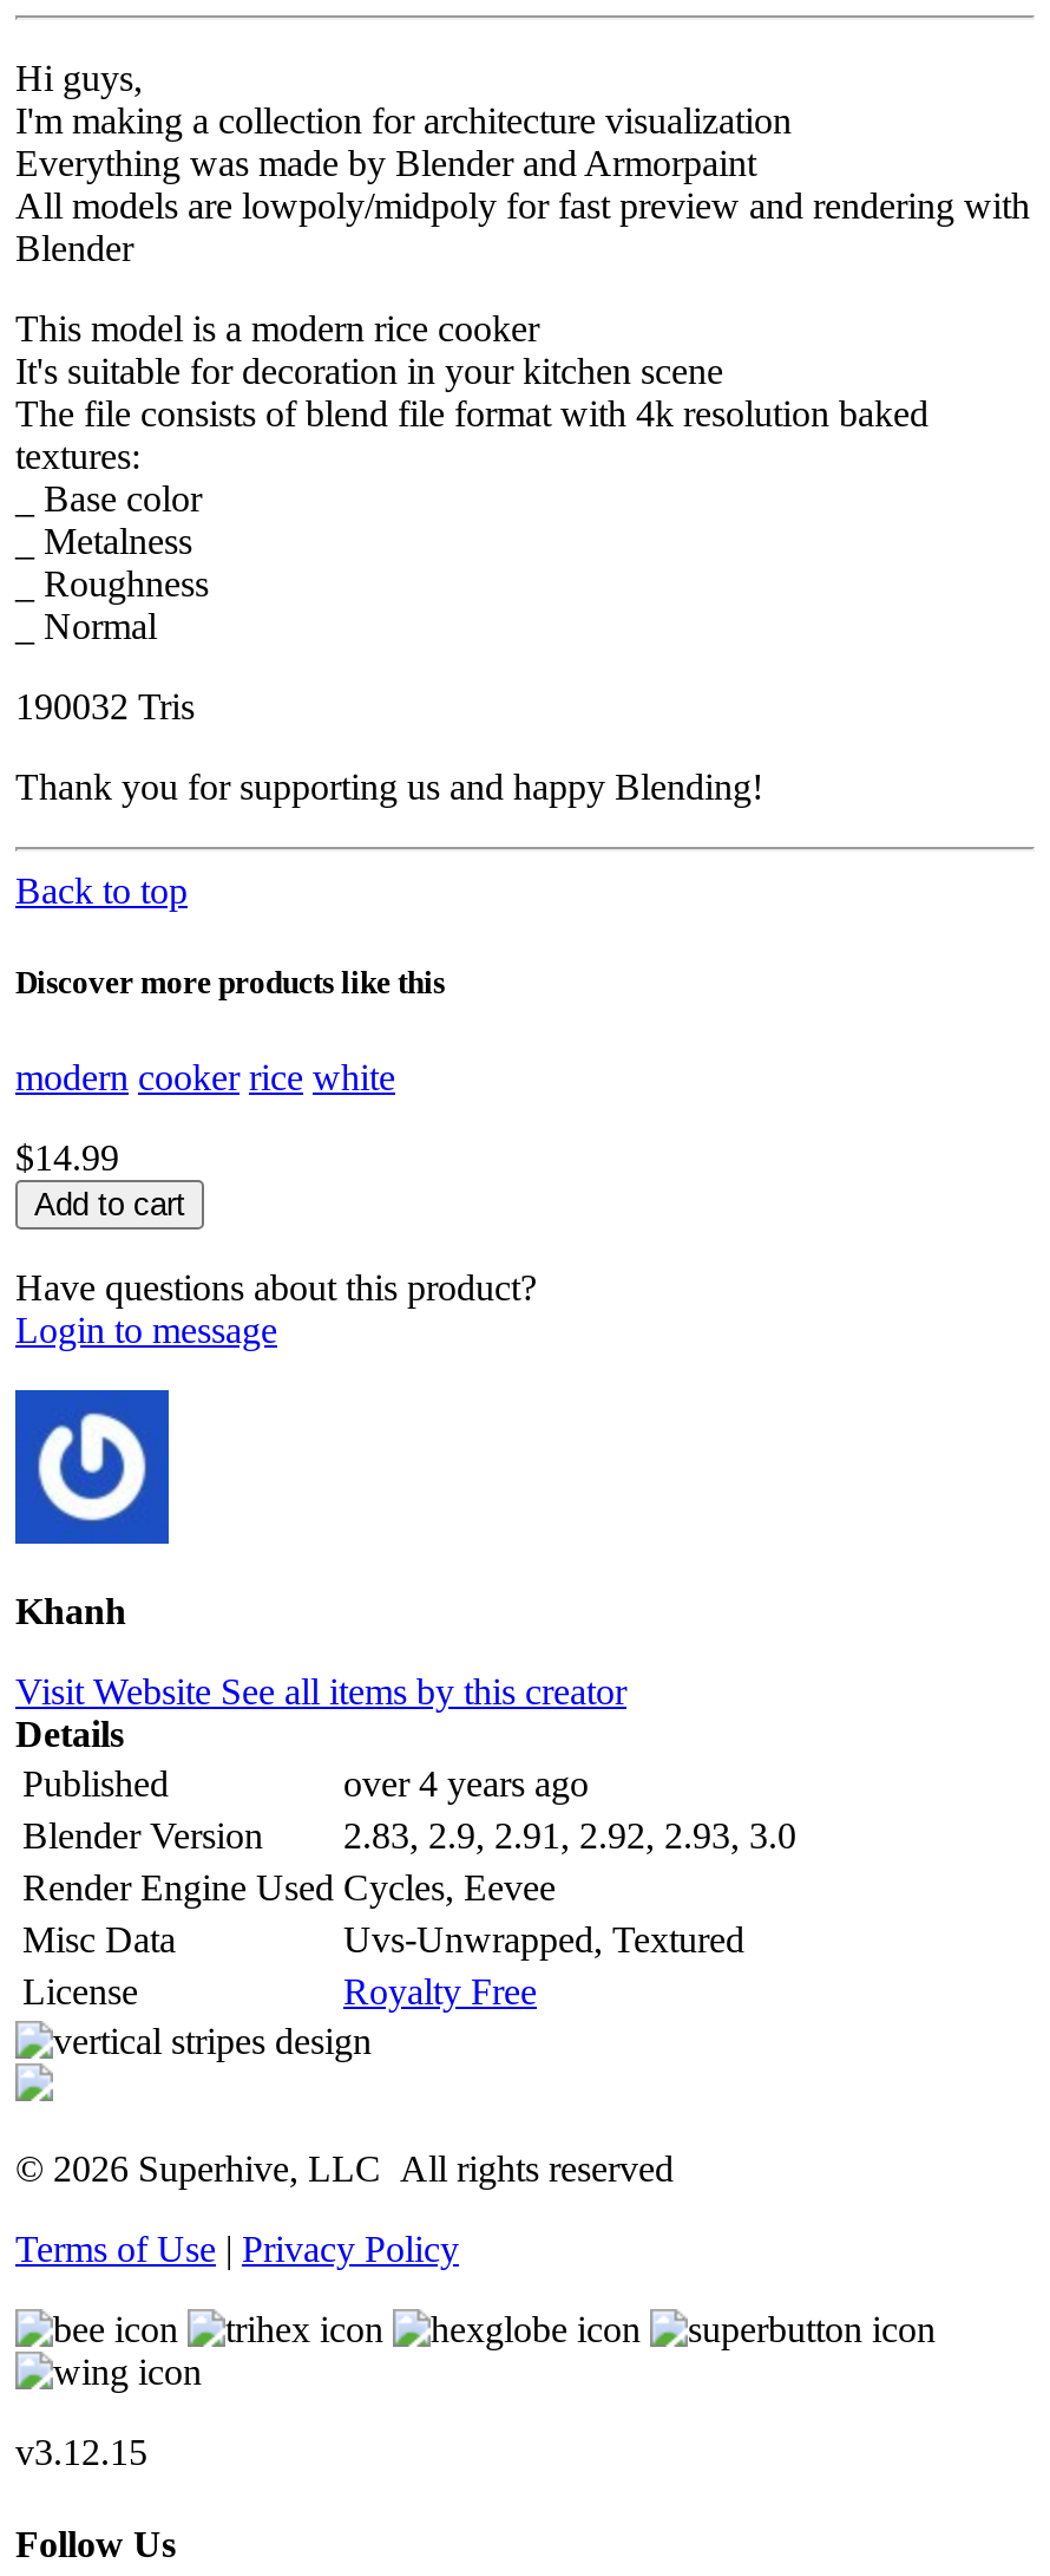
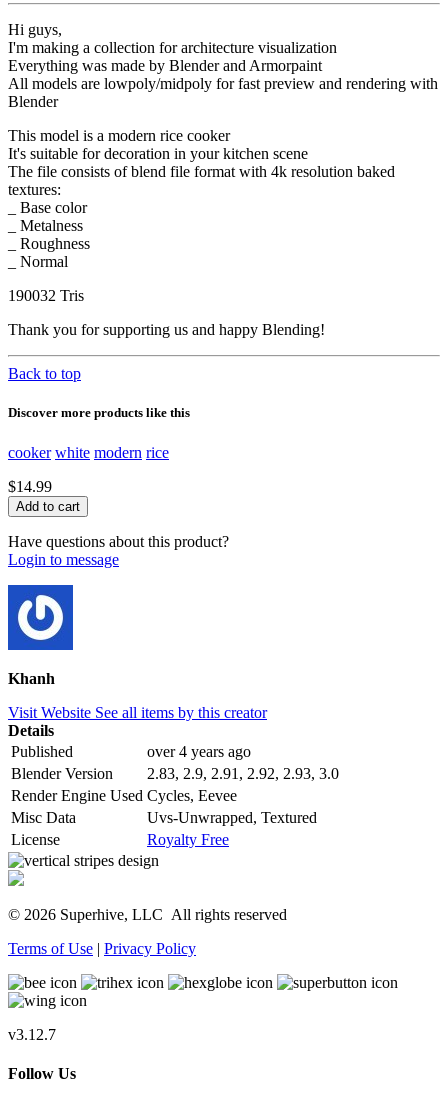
[15,1056,395,1096] modern cooker rice white -> [8,444,169,461] cooker white modern rice
[15,2431,147,2471] v3.12.15 -> [8,1026,56,1043] v3.12.7

